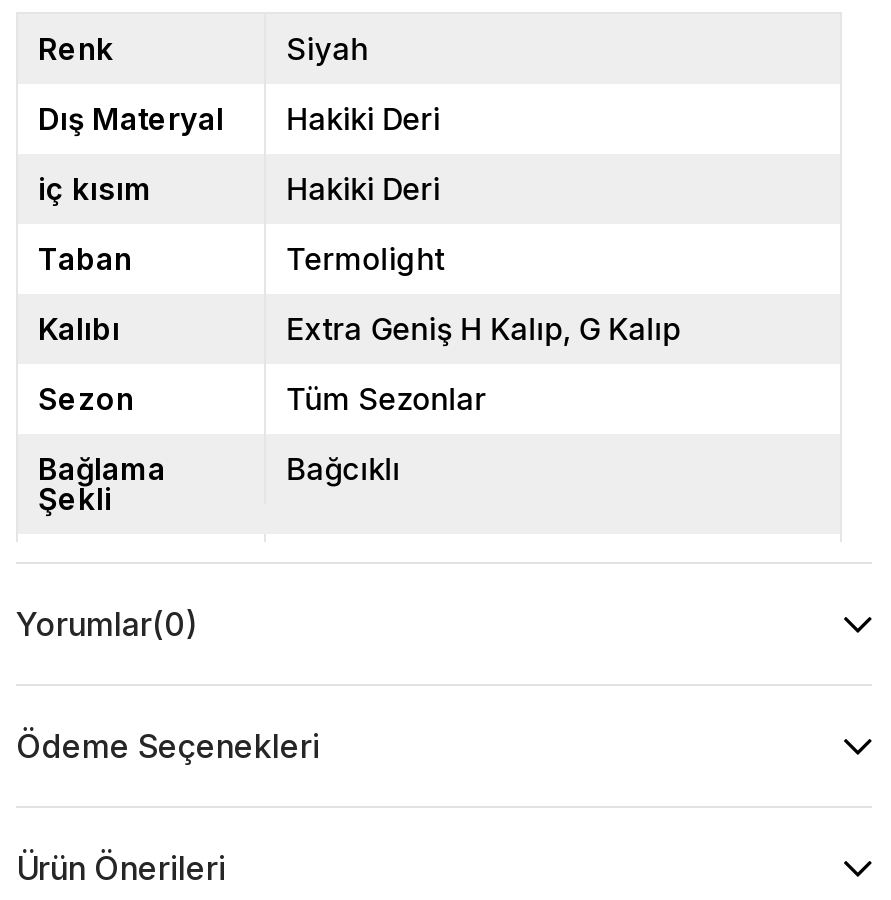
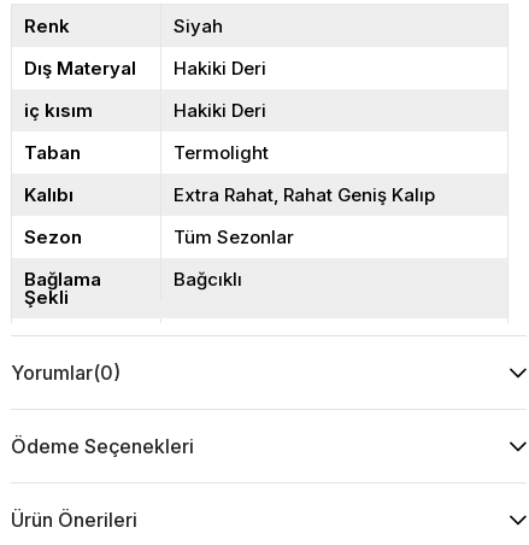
[287,311,681,349] Extra Geniş H Kalıp G Kalıp -> [174,184,435,207] Extra Rahat Rahat Geniş Kalıp

